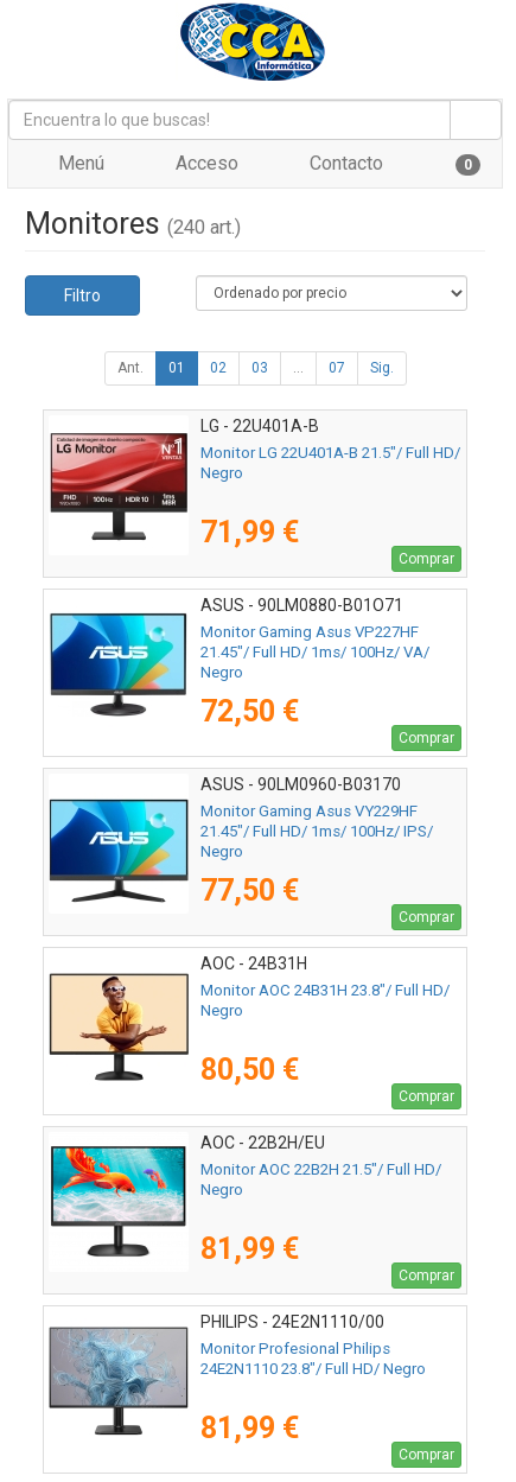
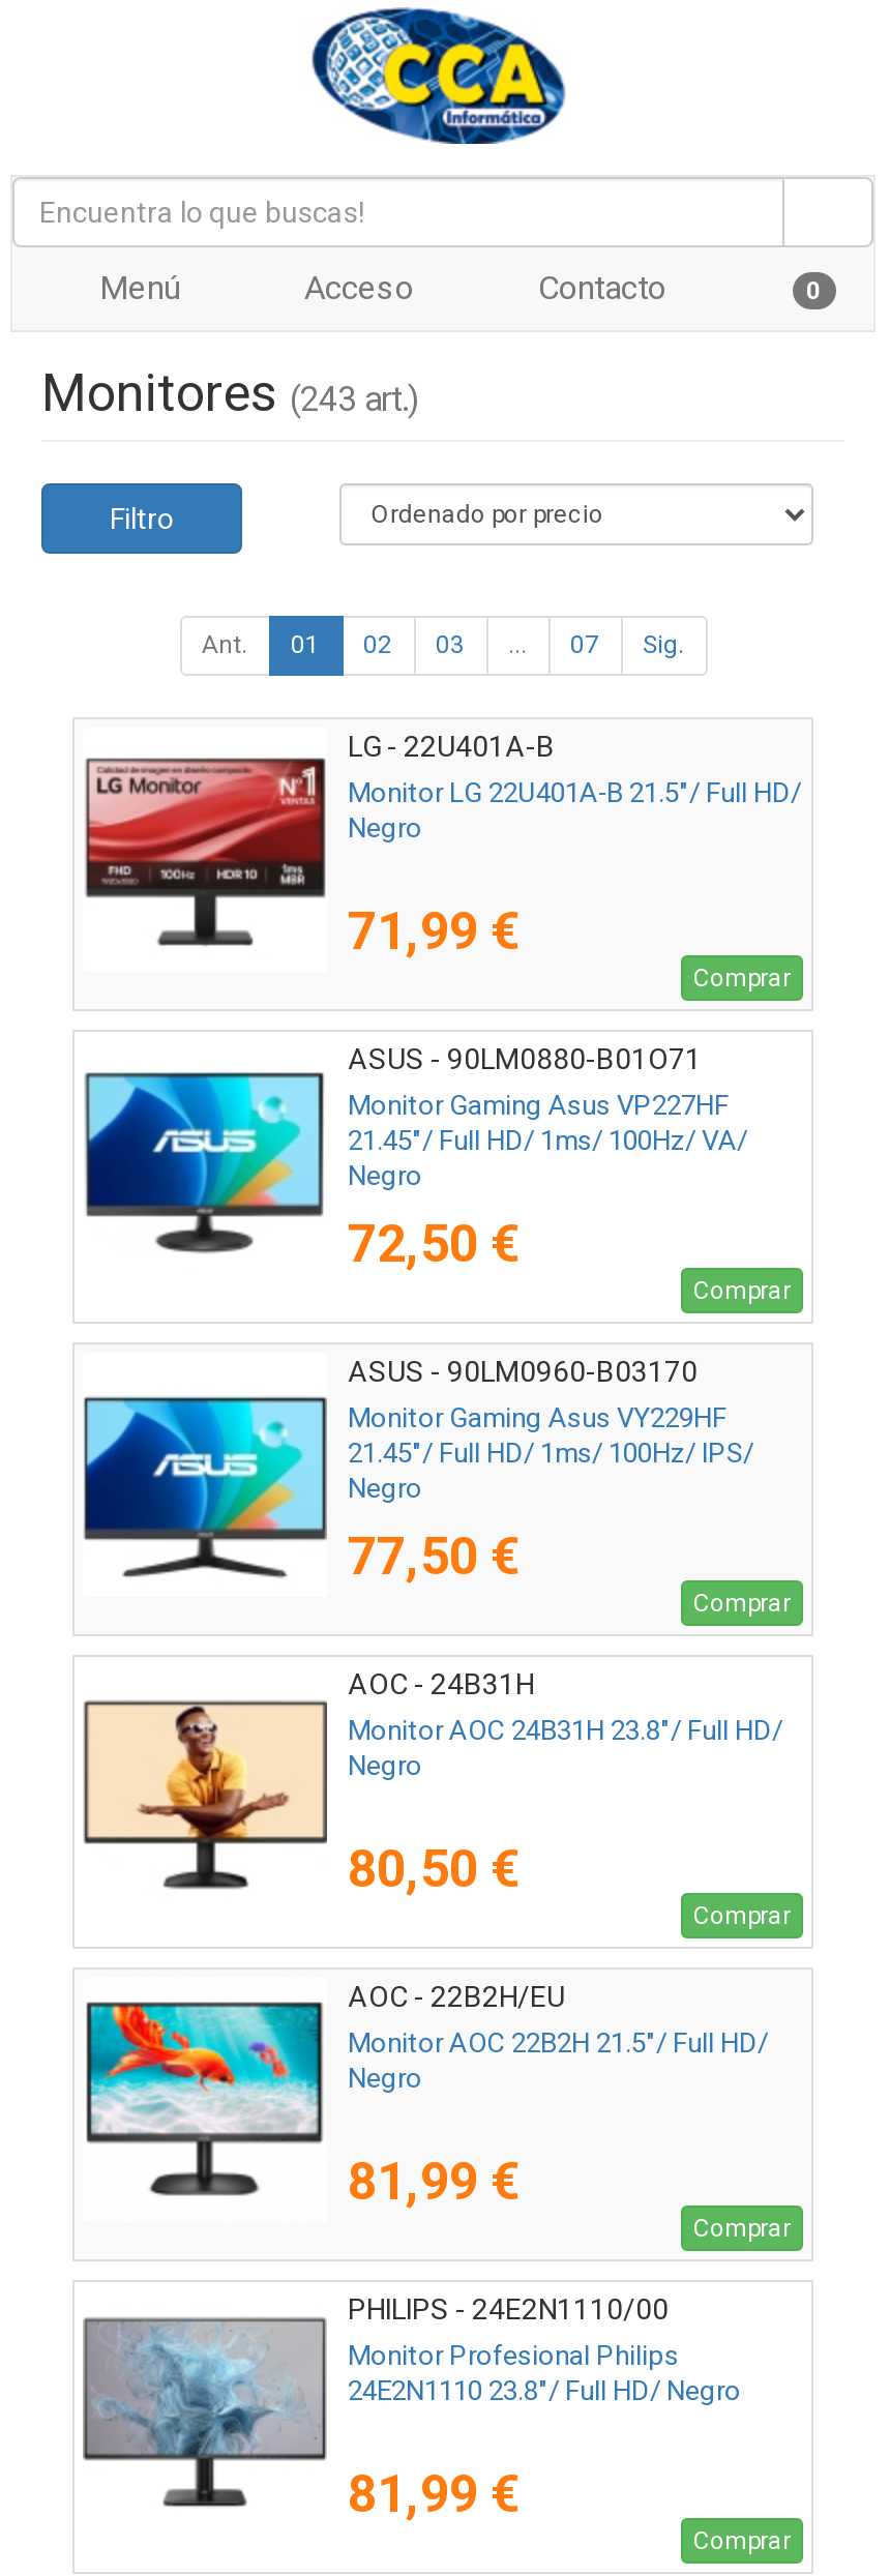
[25,206,241,241] Monitores (240 art.) -> [41,363,418,423] Monitores (243 art.)

